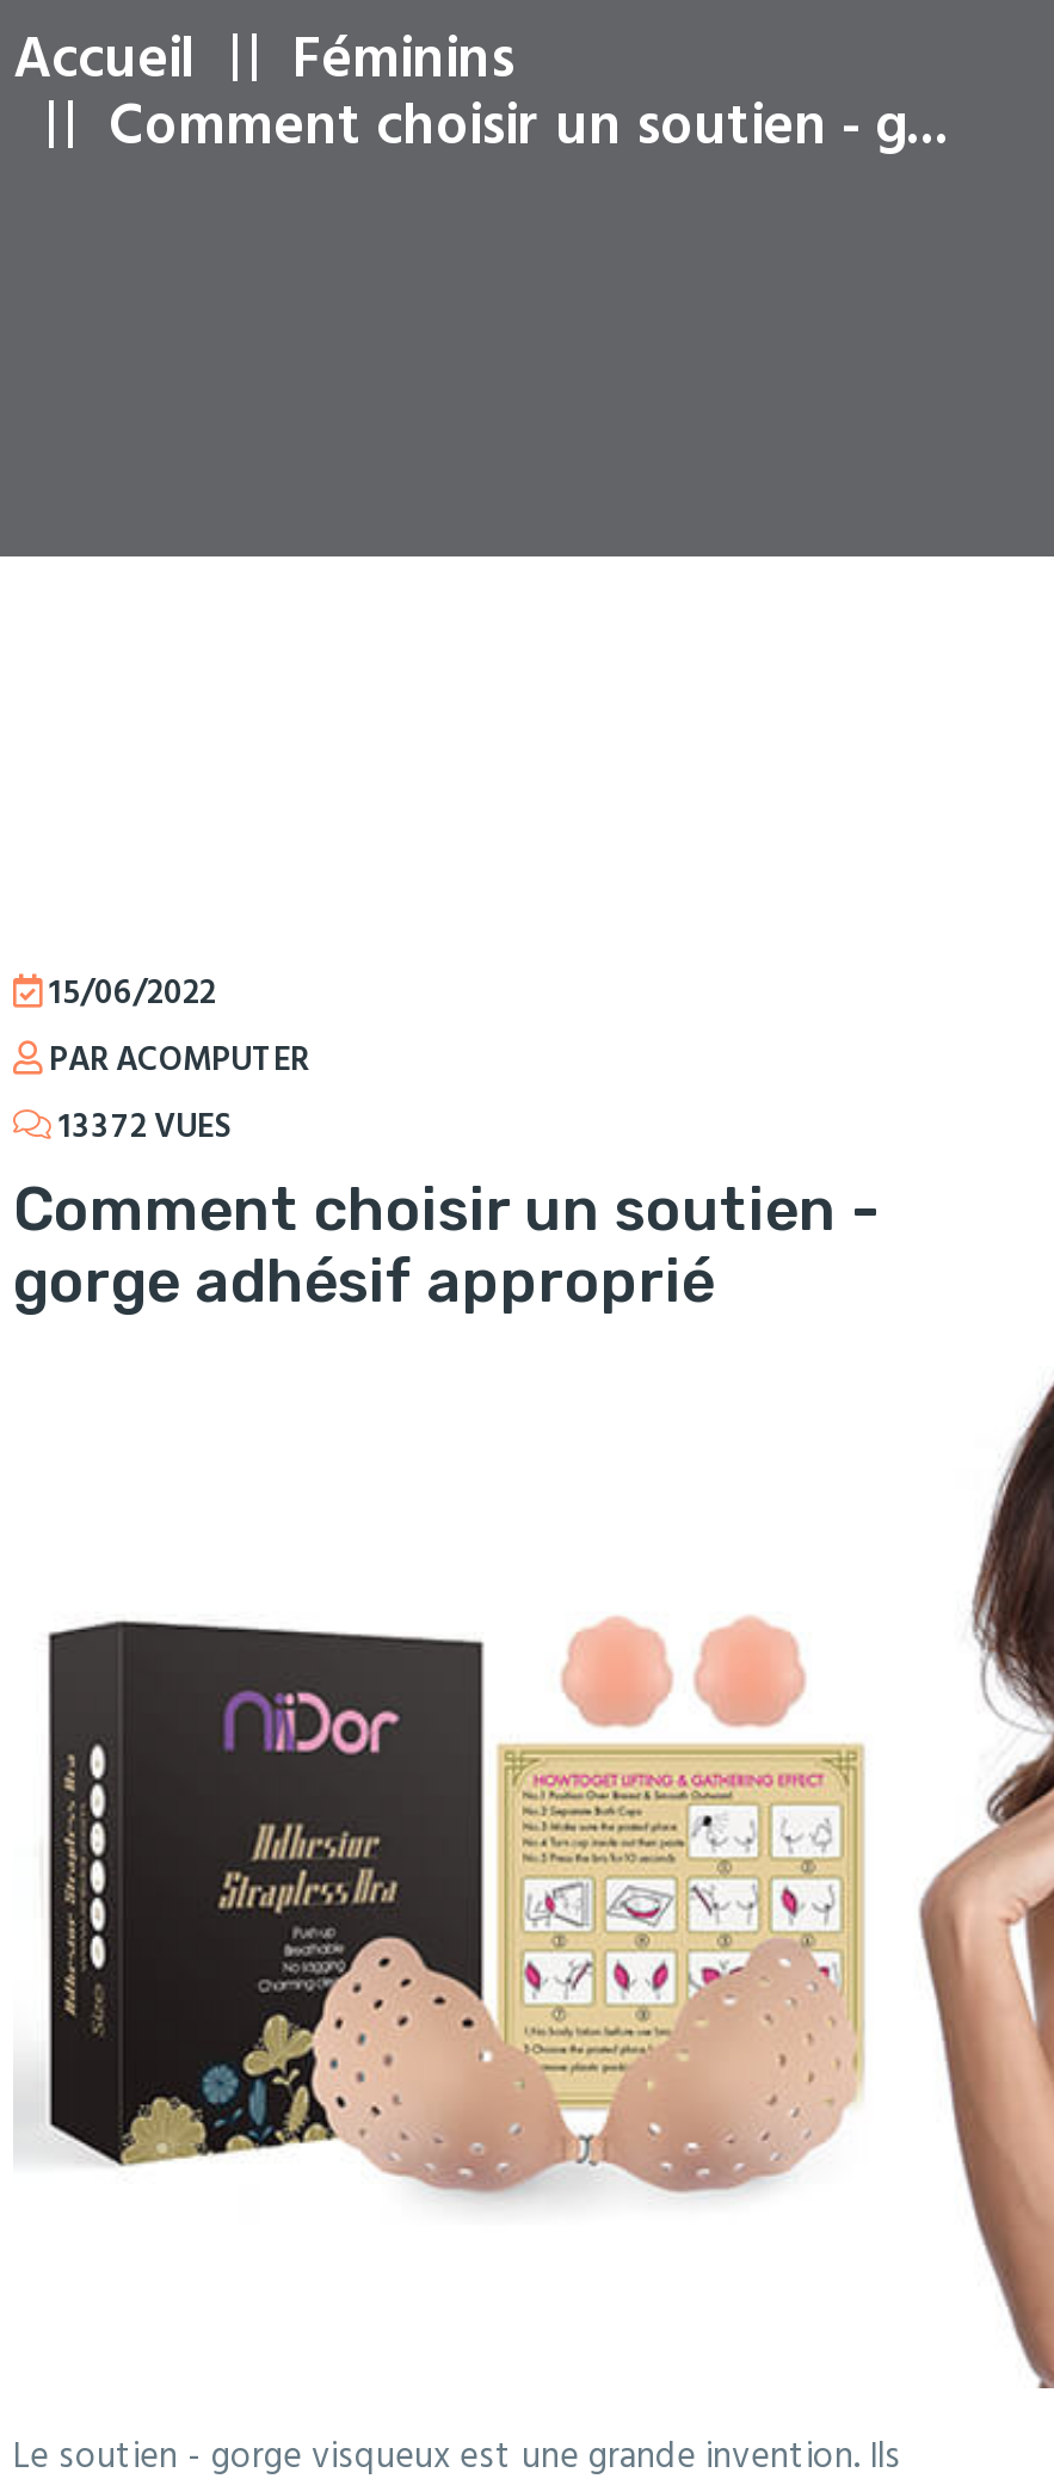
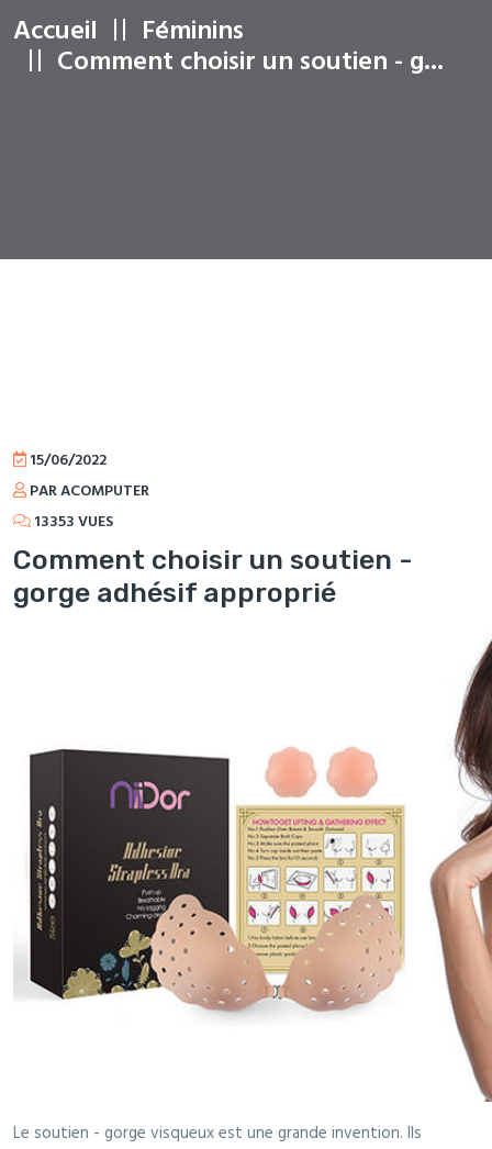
[58,1101,230,1155] 13372 VUES -> [34,509,113,535] 13353 VUES

